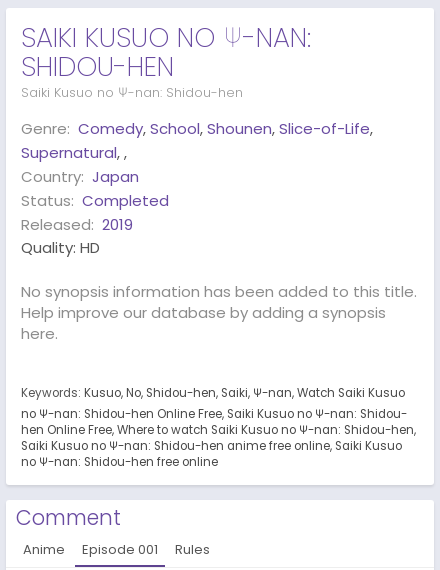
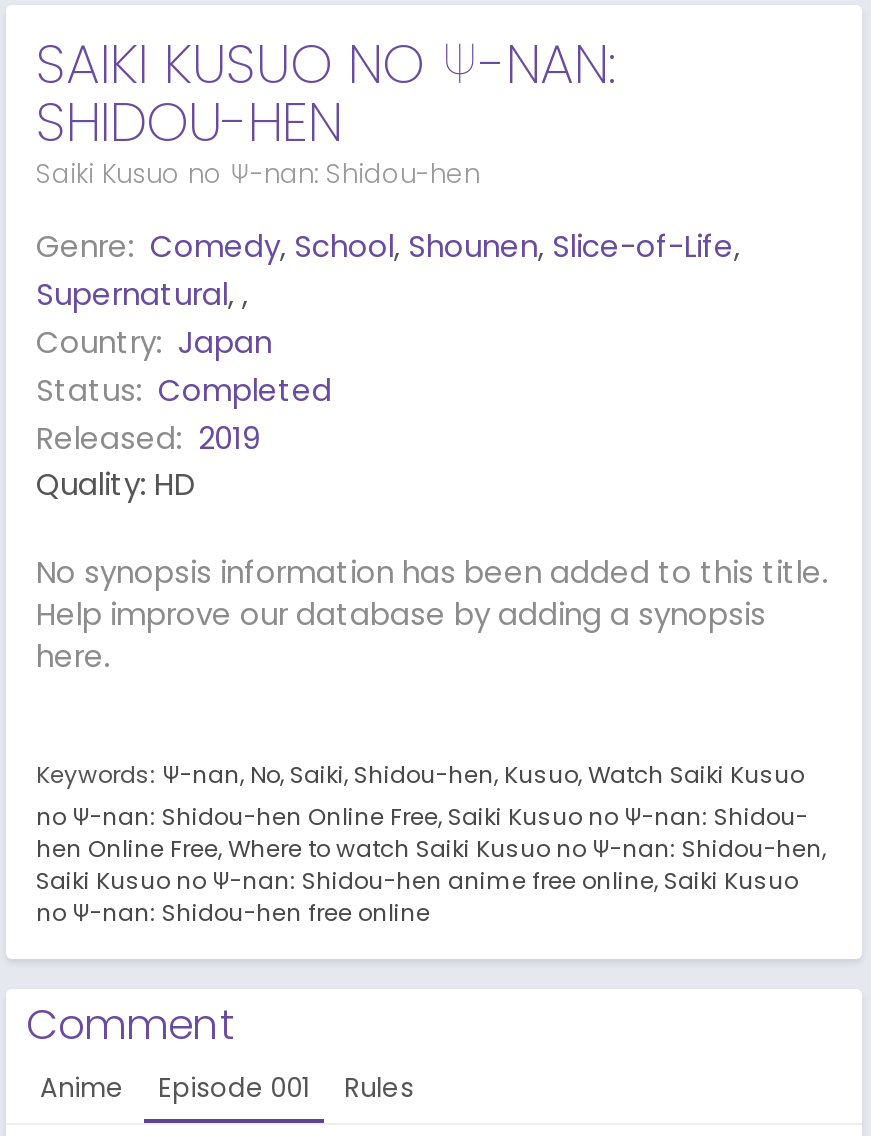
[21,385,405,401] Keywords: Kusuo No Shidou-hen Saiki Ψ-nan Watch Saiki Kusuo -> [36,759,804,791] Keywords: Ψ-nan No Saiki Shidou-hen Kusuo Watch Saiki Kusuo

